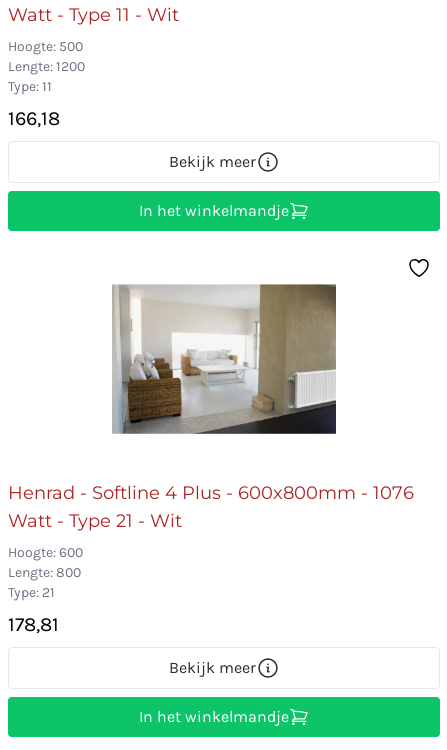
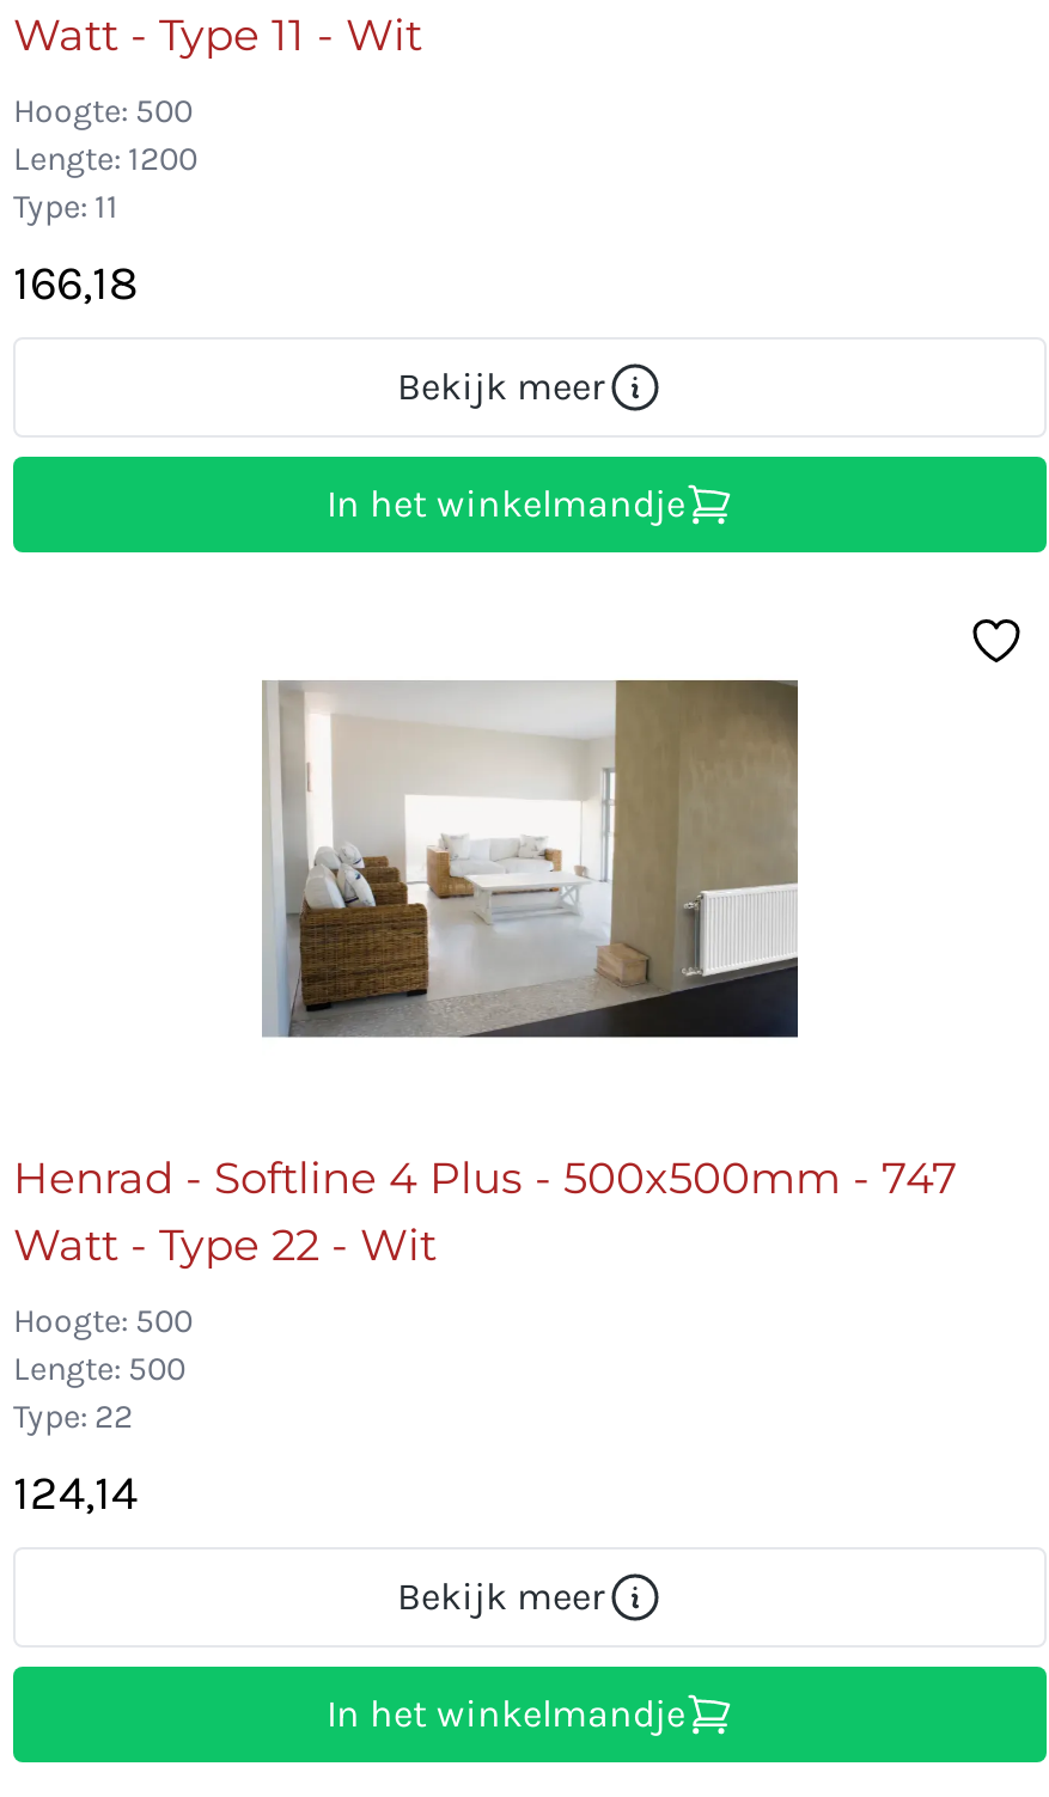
[8,482,414,504] Henrad - Softline 4 Plus - 600x800mm - 1076 -> [13,1153,958,1205] Henrad - Softline 4 Plus - 500x500mm - 747
[8,510,182,532] Watt - Type 21 - Wit -> [13,1220,437,1272] Watt - Type 22 - Wit
[8,544,83,561] Hoogte: 600 -> [13,1301,193,1341] Hoogte: 500
[8,564,81,581] Lengte: 800 -> [13,1349,185,1389] Lengte: 500
[8,584,55,601] Type: 21 -> [13,1396,133,1437] Type: 22
[8,613,59,636] 178,81 -> [13,1466,138,1521] 124,14

